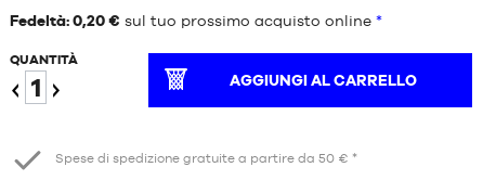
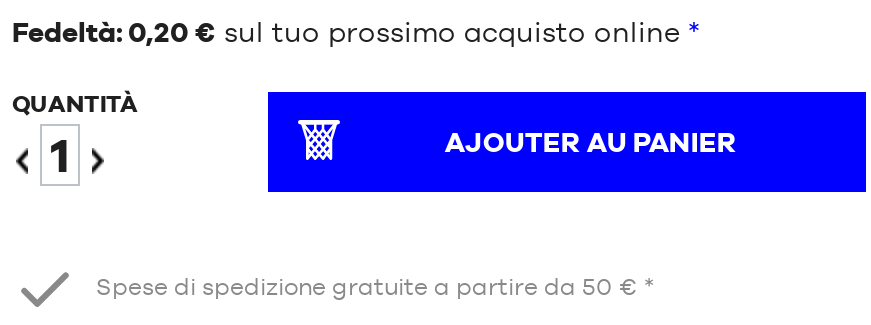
[229,72,417,89] AGGIUNGI AL CARRELLO -> [445,126,737,158] AJOUTER AU PANIER

